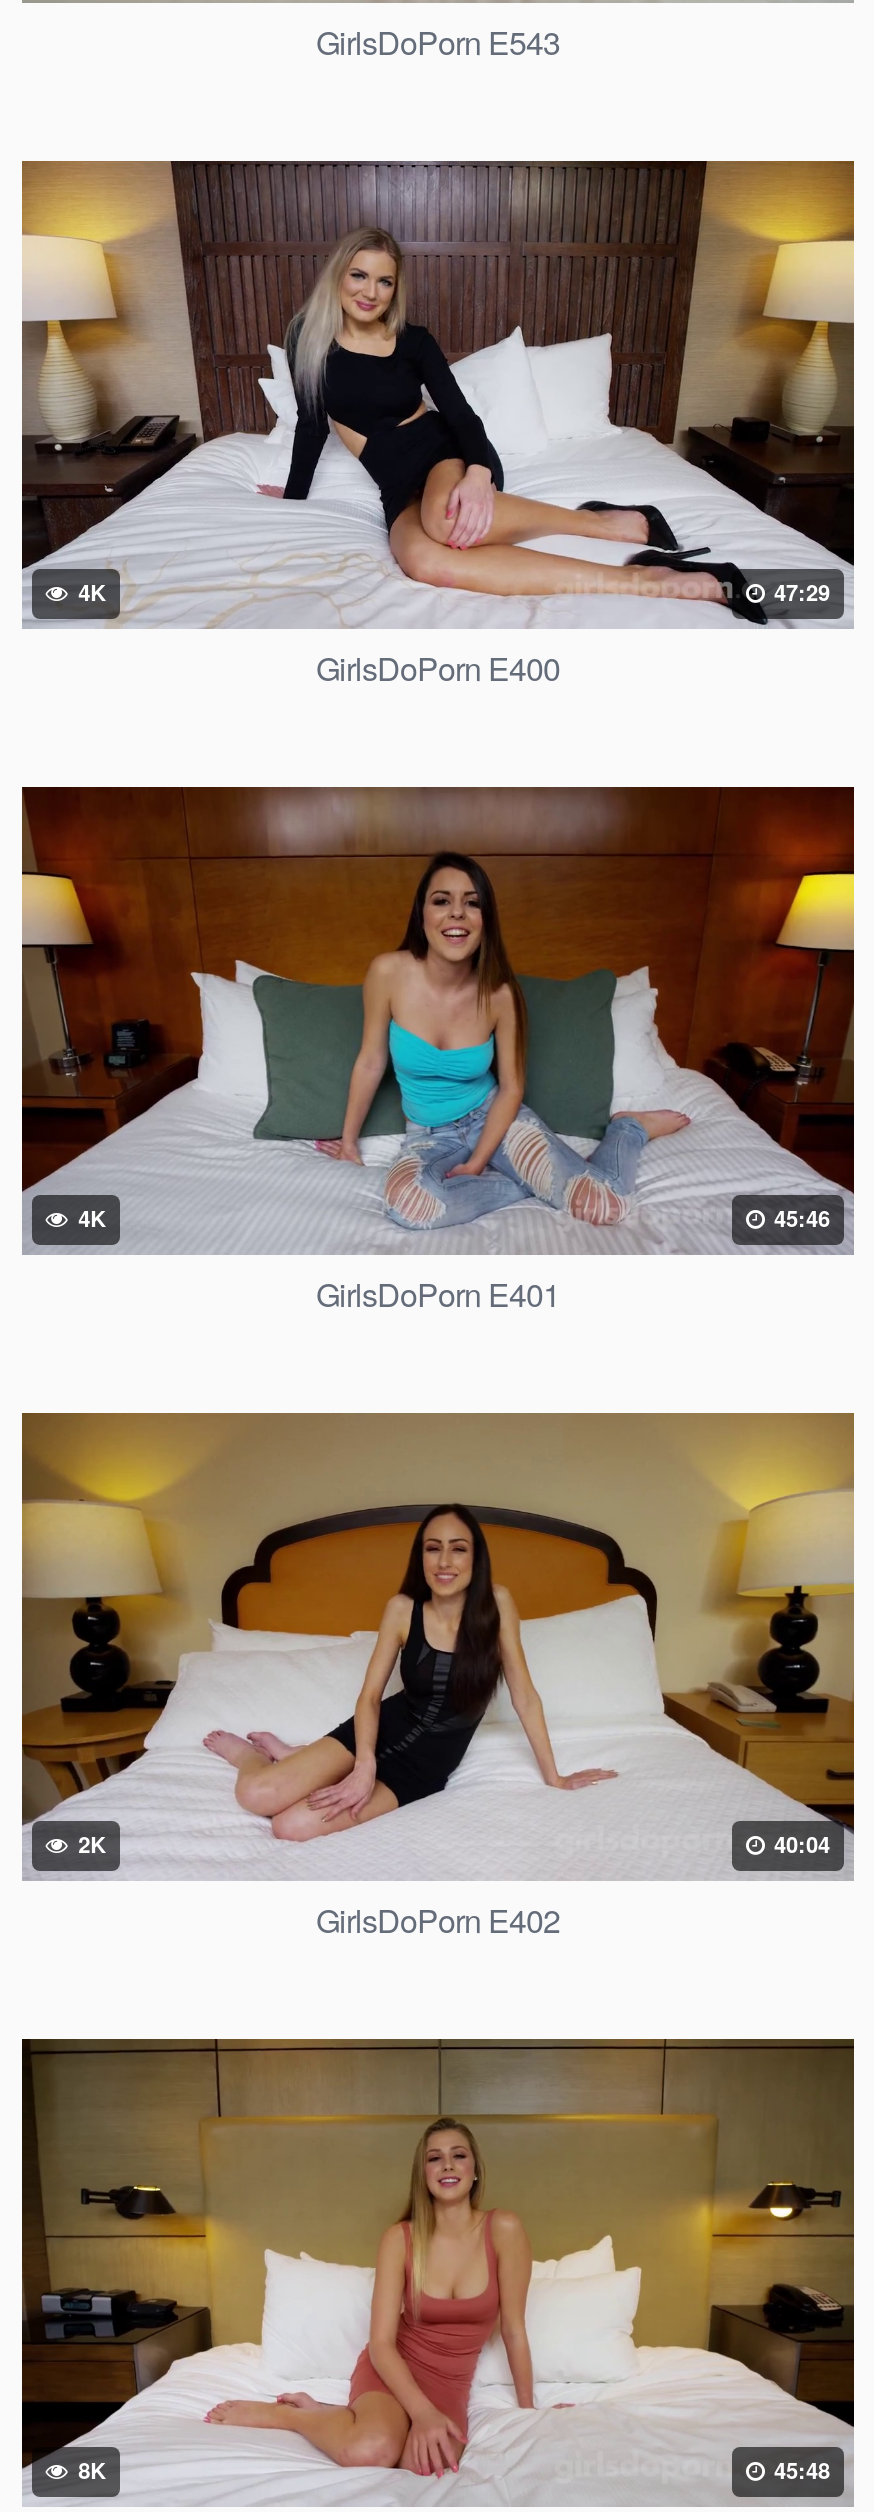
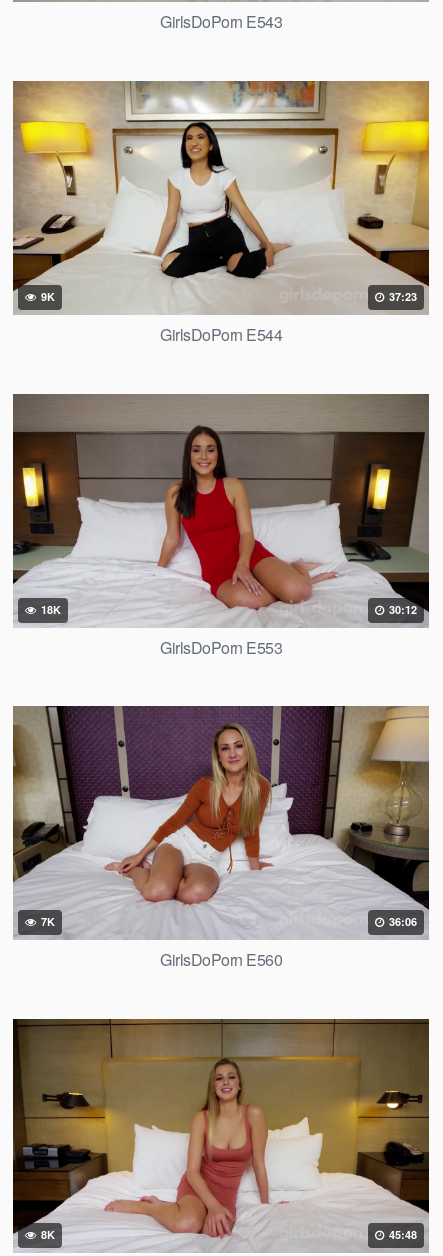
[20,160,856,628] [image] | 4K | 47:29 -> [12,81,430,315] [image] | 9K | 37:23
[316,646,560,692] GirlsDoPorn E400 -> [160,323,282,346] GirlsDoPorn E544
[20,788,856,1254] [image] | 4K | 45:46 -> [12,395,430,625] [image] | 18K | 30:12
[316,1271,560,1317] GirlsDoPorn E401 -> [160,636,282,659] GirlsDoPorn E553
[22,1412,856,1859] [image] | 2K | 40:04 -> [13,705,430,929] [image] | 7K | 36:06
[316,1897,560,1943] GirlsDoPorn E402 -> [160,948,282,971] GirlsDoPorn E560

